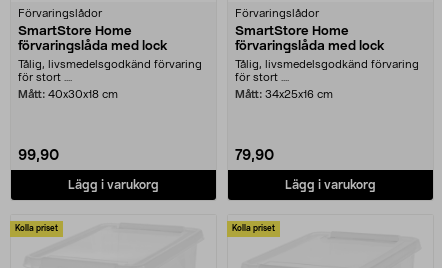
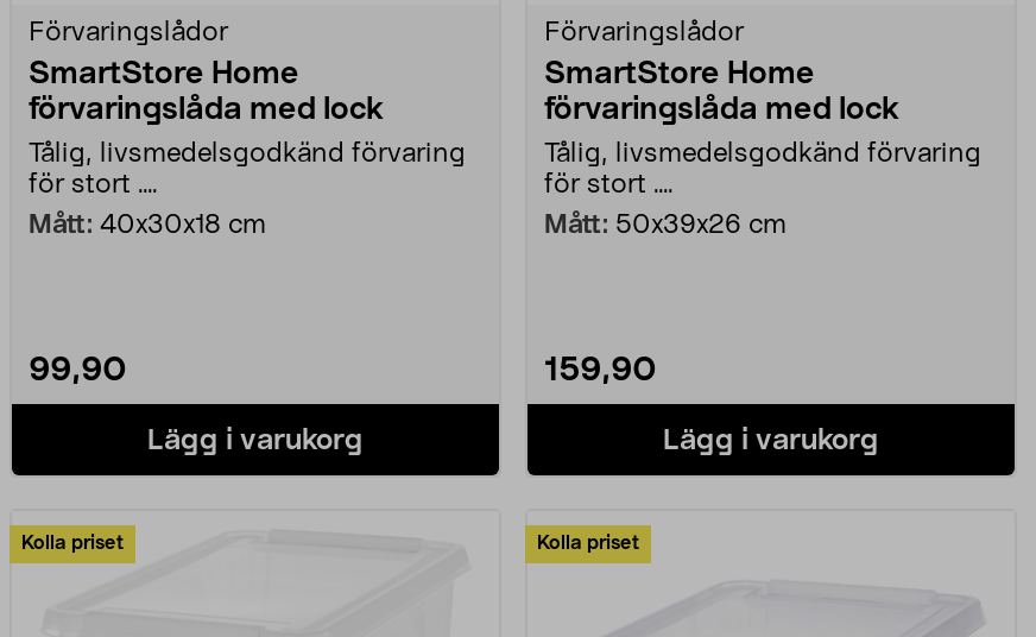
[235,89,333,100] Mått: 34x25x16 cm -> [544,212,787,238] Mått: 50x39x26 cm
[235,149,274,163] 79,90 -> [544,354,656,387] 159,90

